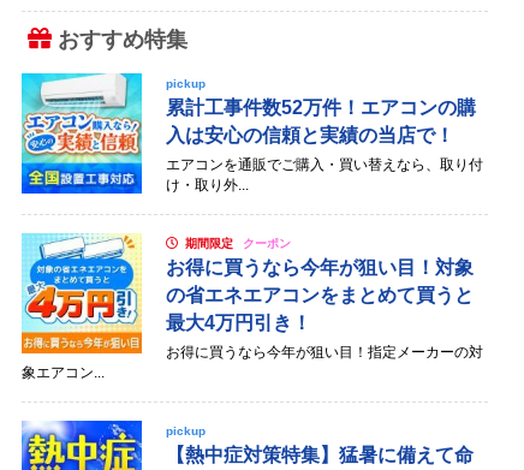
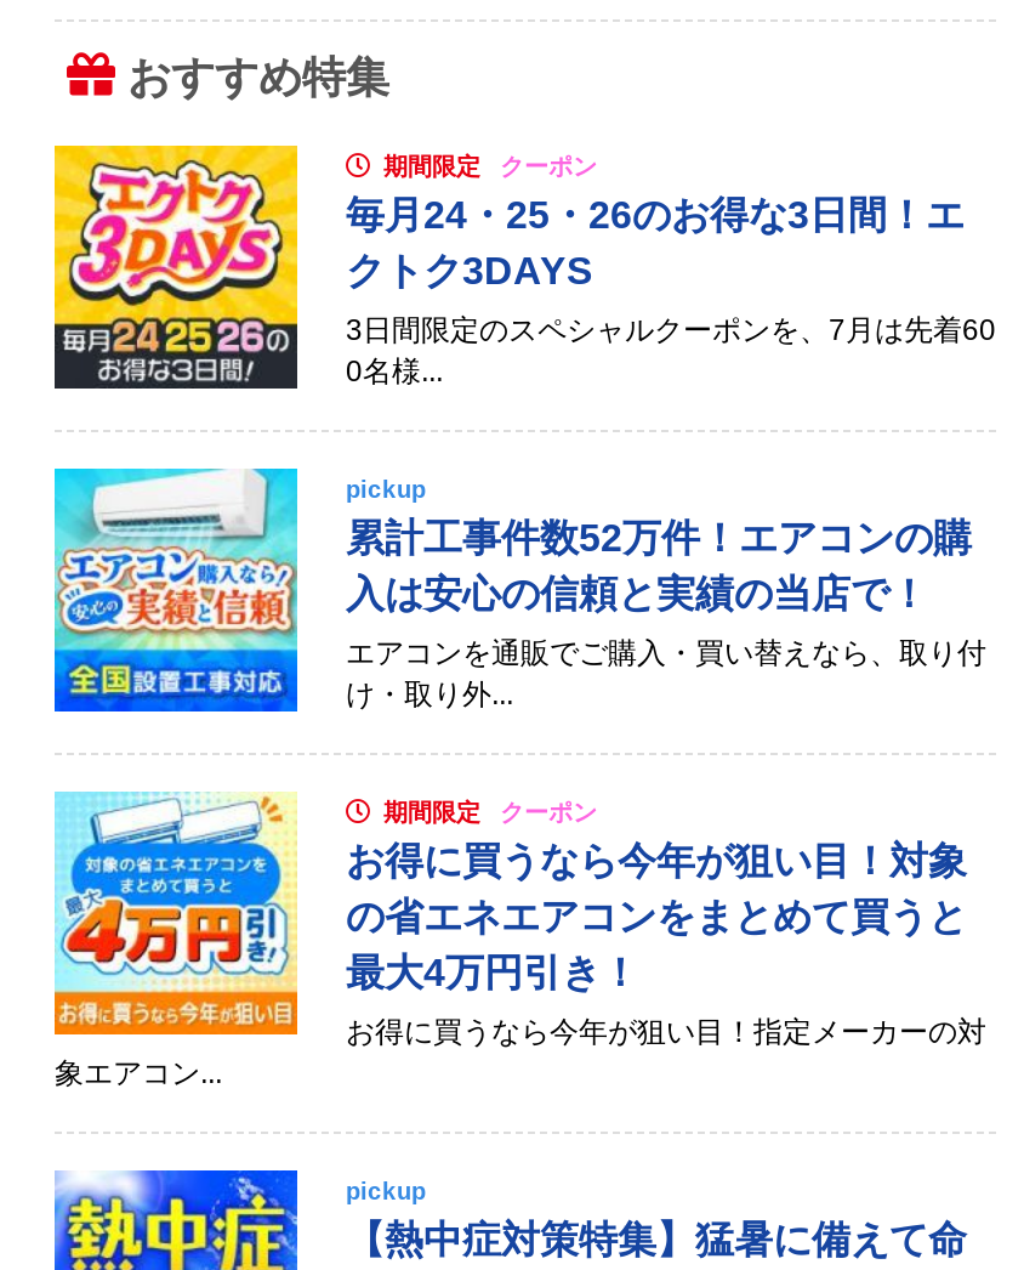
none -> [52,143,996,391] [image] | 期間限定 クーポン | 毎月24・25・26のお得な3日間！エ | クトク3DAYS | 3日間限定のスペシャルクーポンを、7月は先着60 | 0名様...

